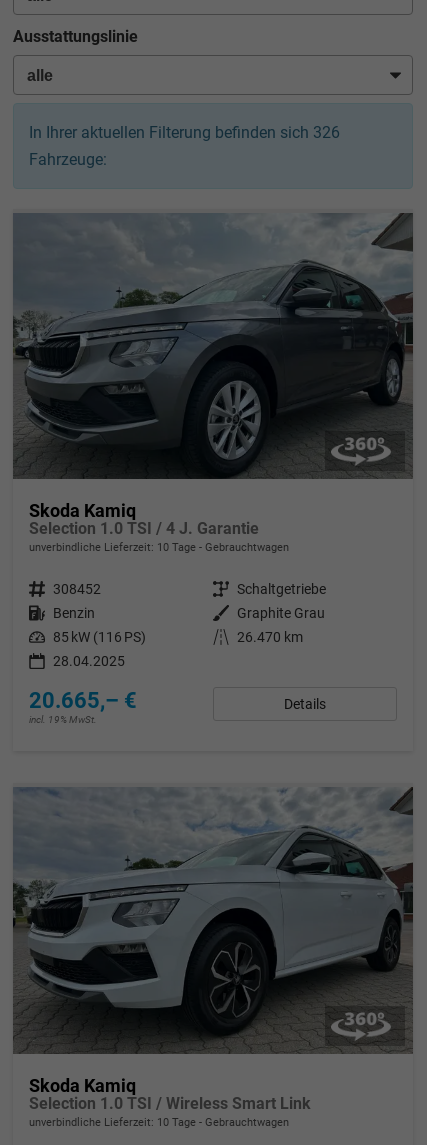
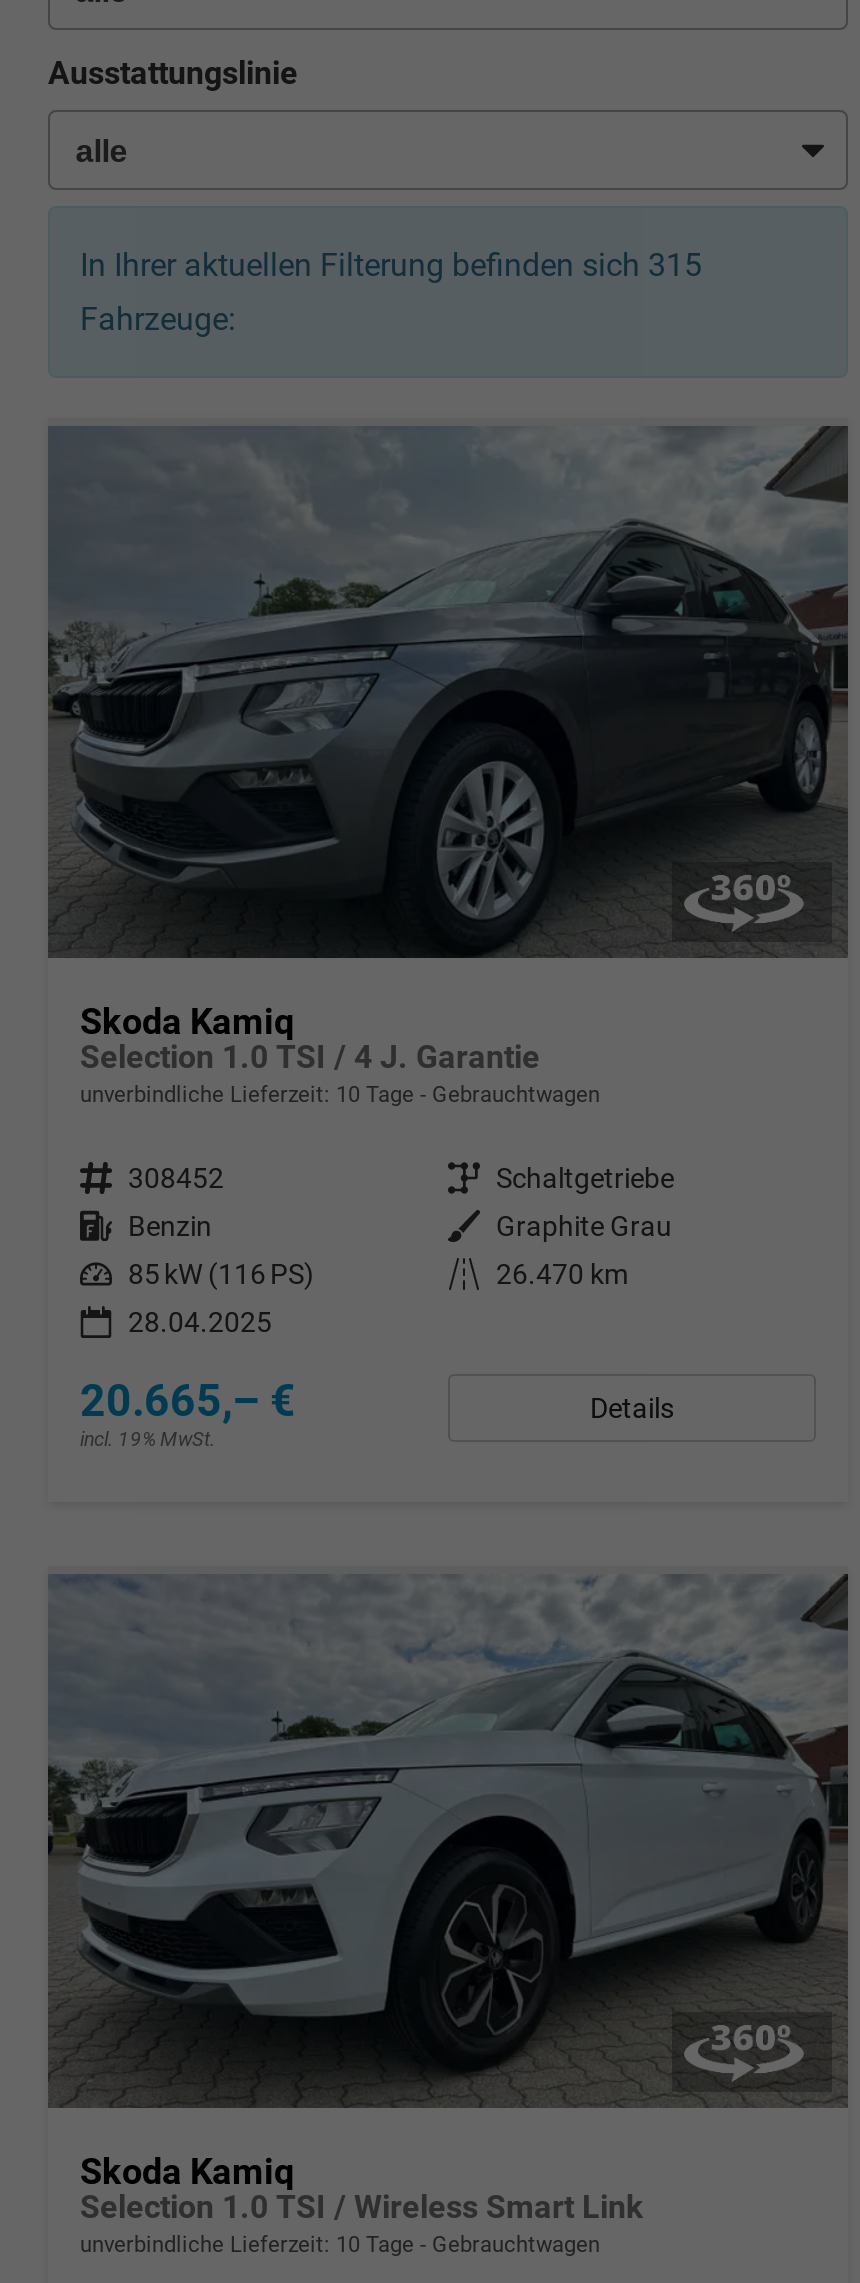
[29,122,340,141] In Ihrer aktuellen Filterung befinden sich 326 -> [80,245,702,283] In Ihrer aktuellen Filterung befinden sich 315

